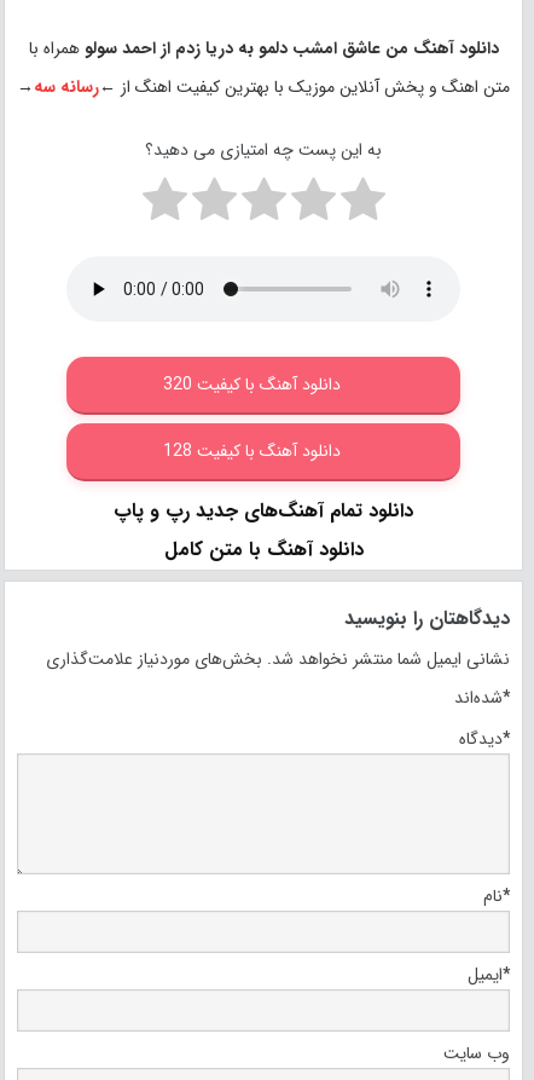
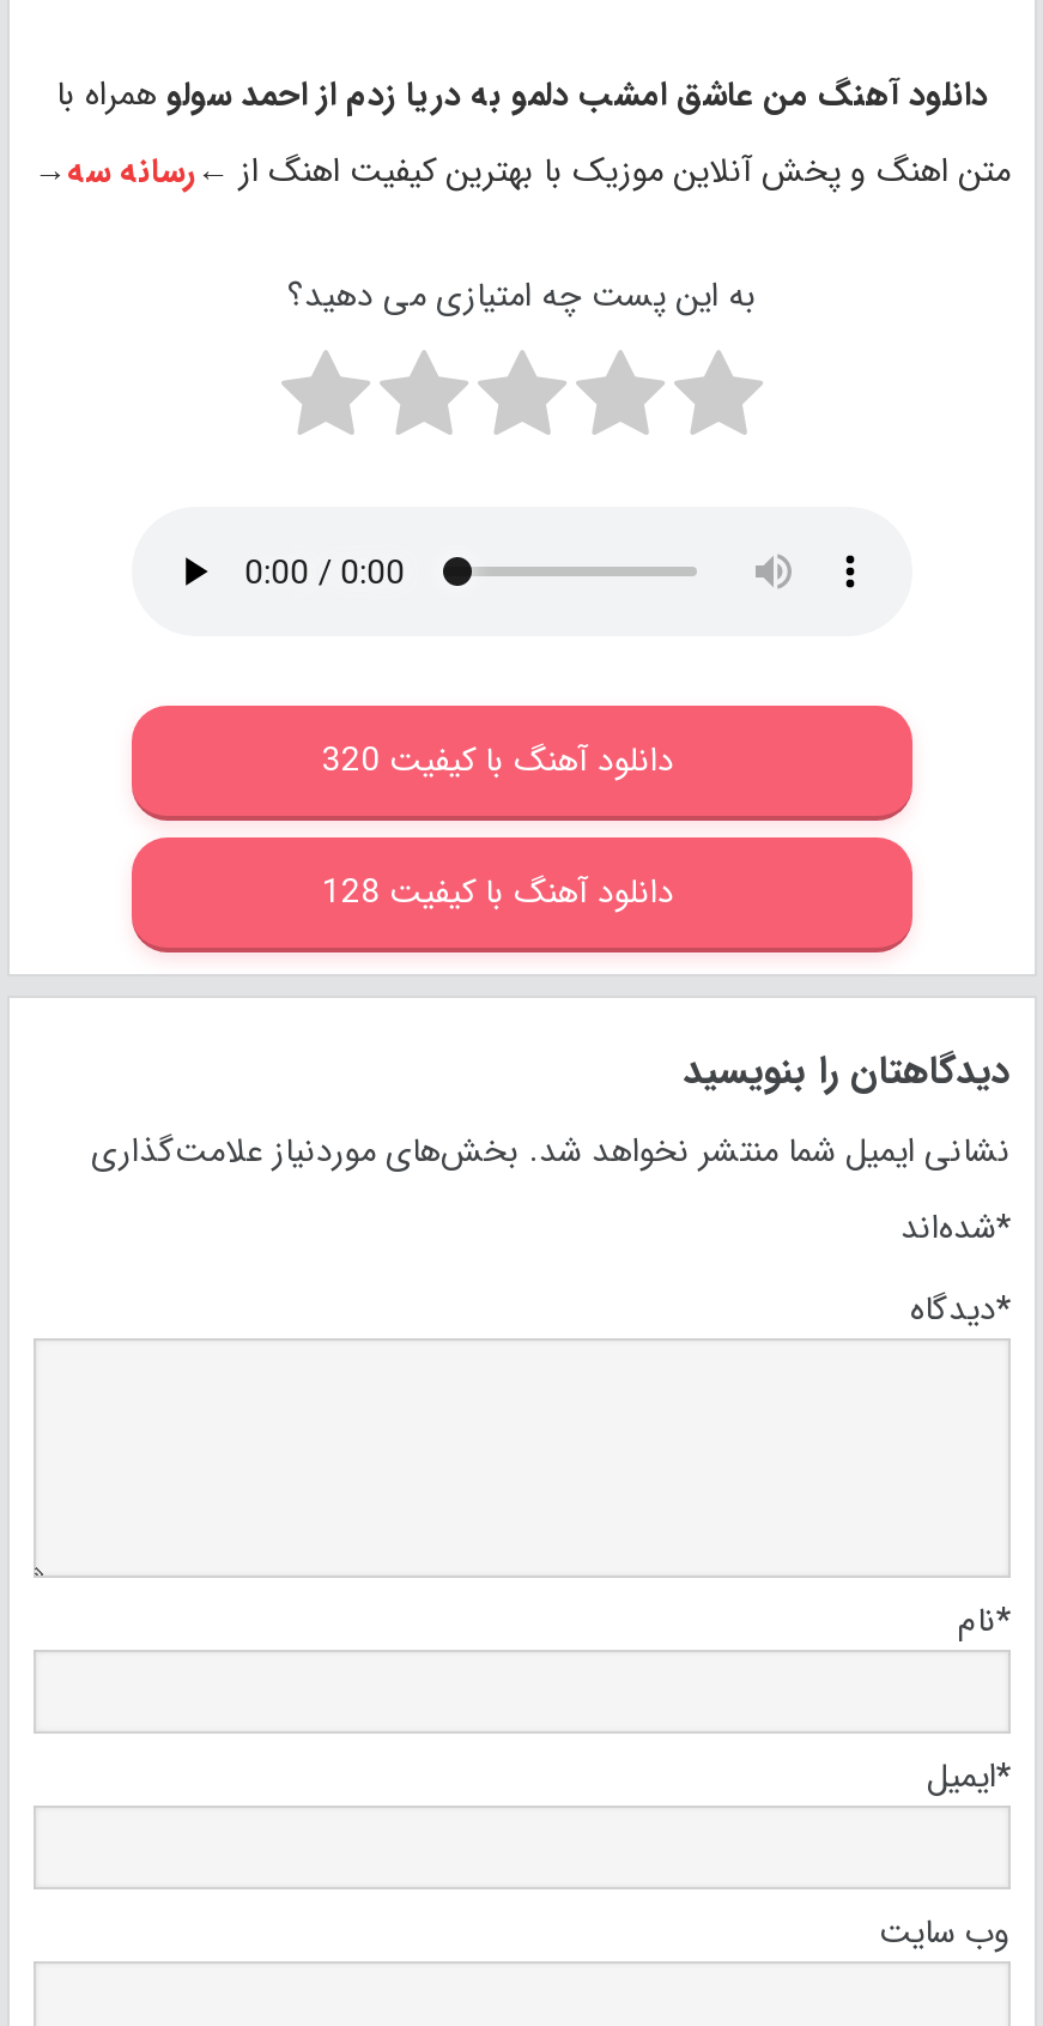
[114,496,413,565] دانلود تمام آهنگ‌های جدید رپ و پاپ | دانلود آهنگ با متن کامل -> none

